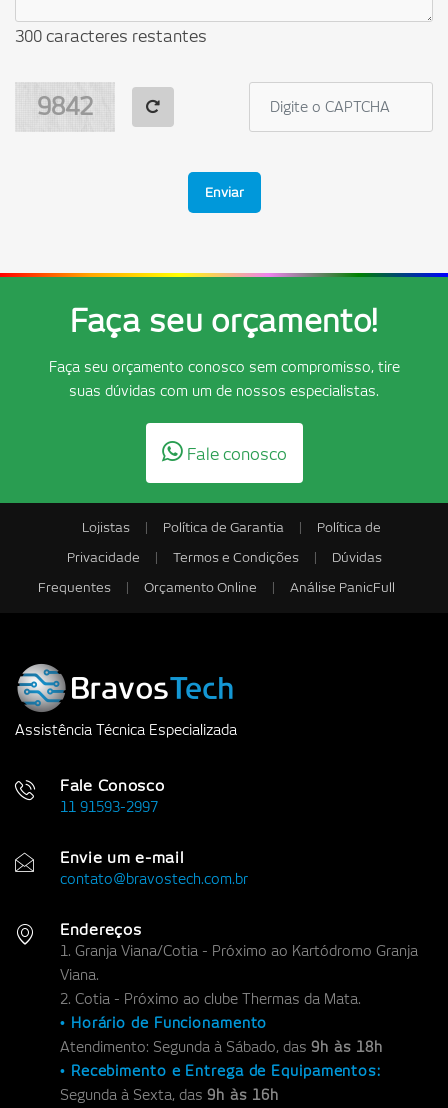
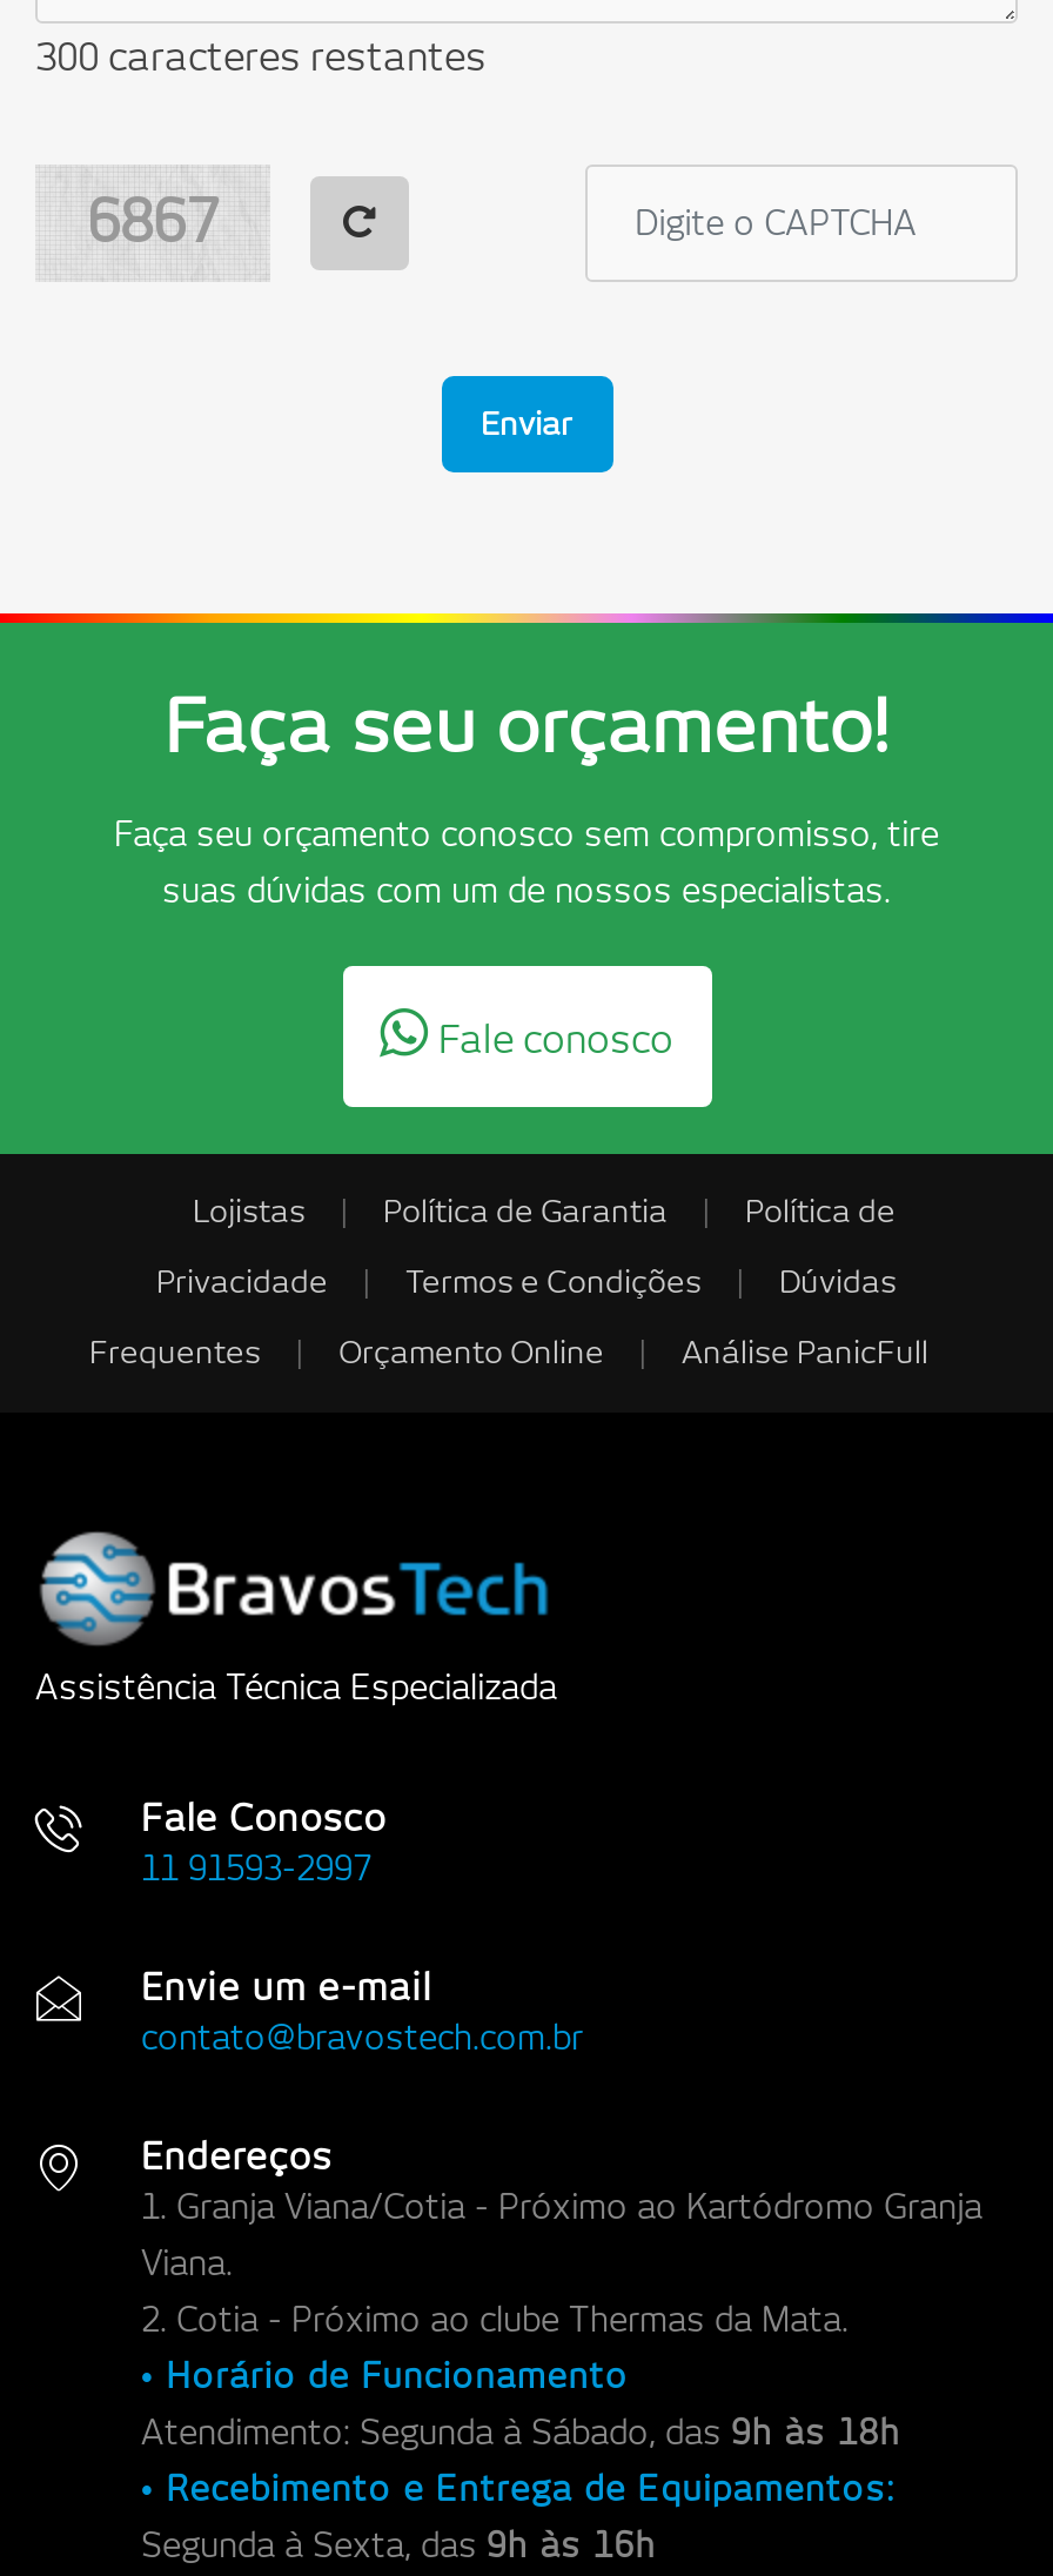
[37,92,93,121] 9842 -> [87,188,219,256] 6867

